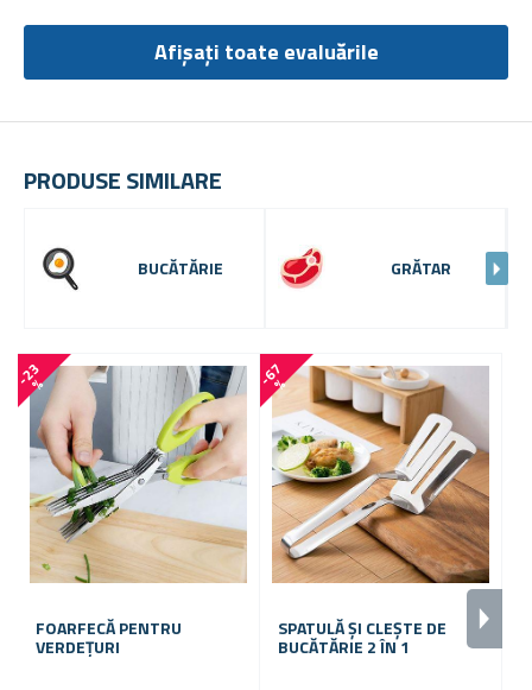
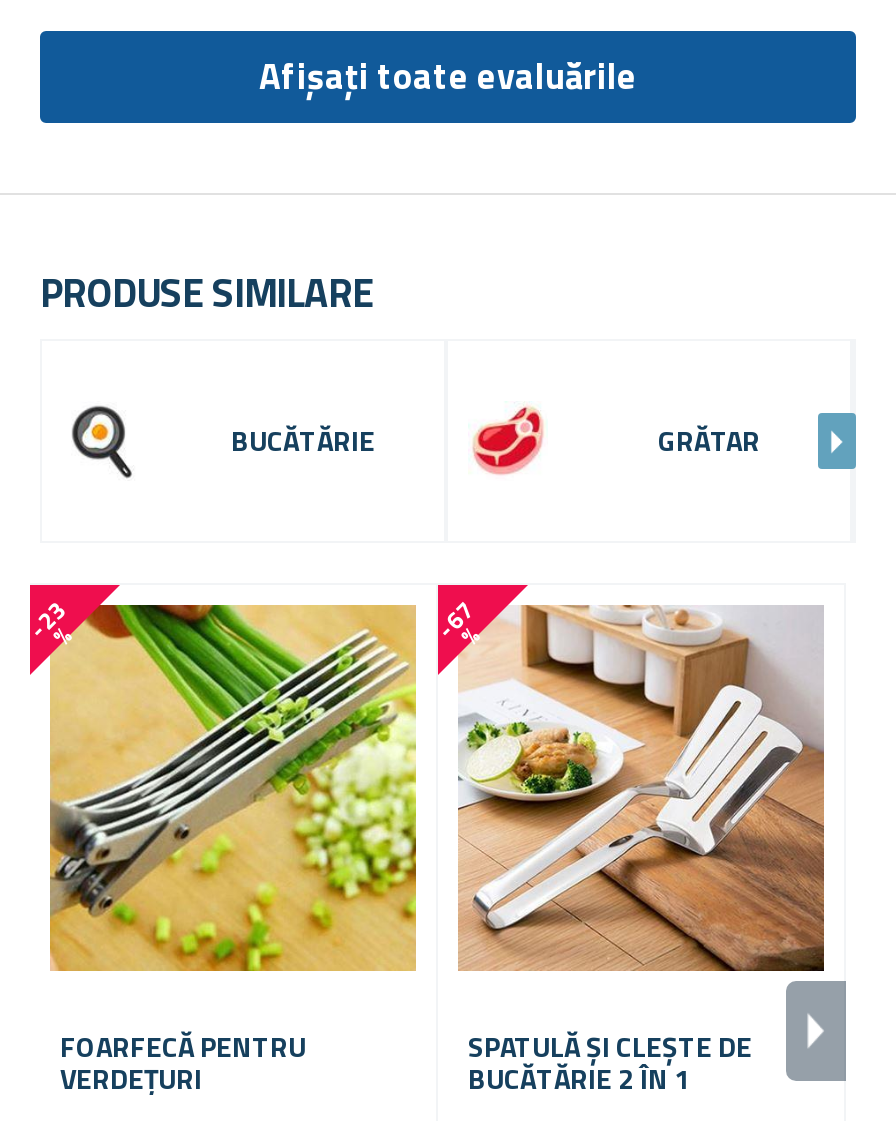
[28,365,247,584] [image] -> [48,603,418,973] [image]

